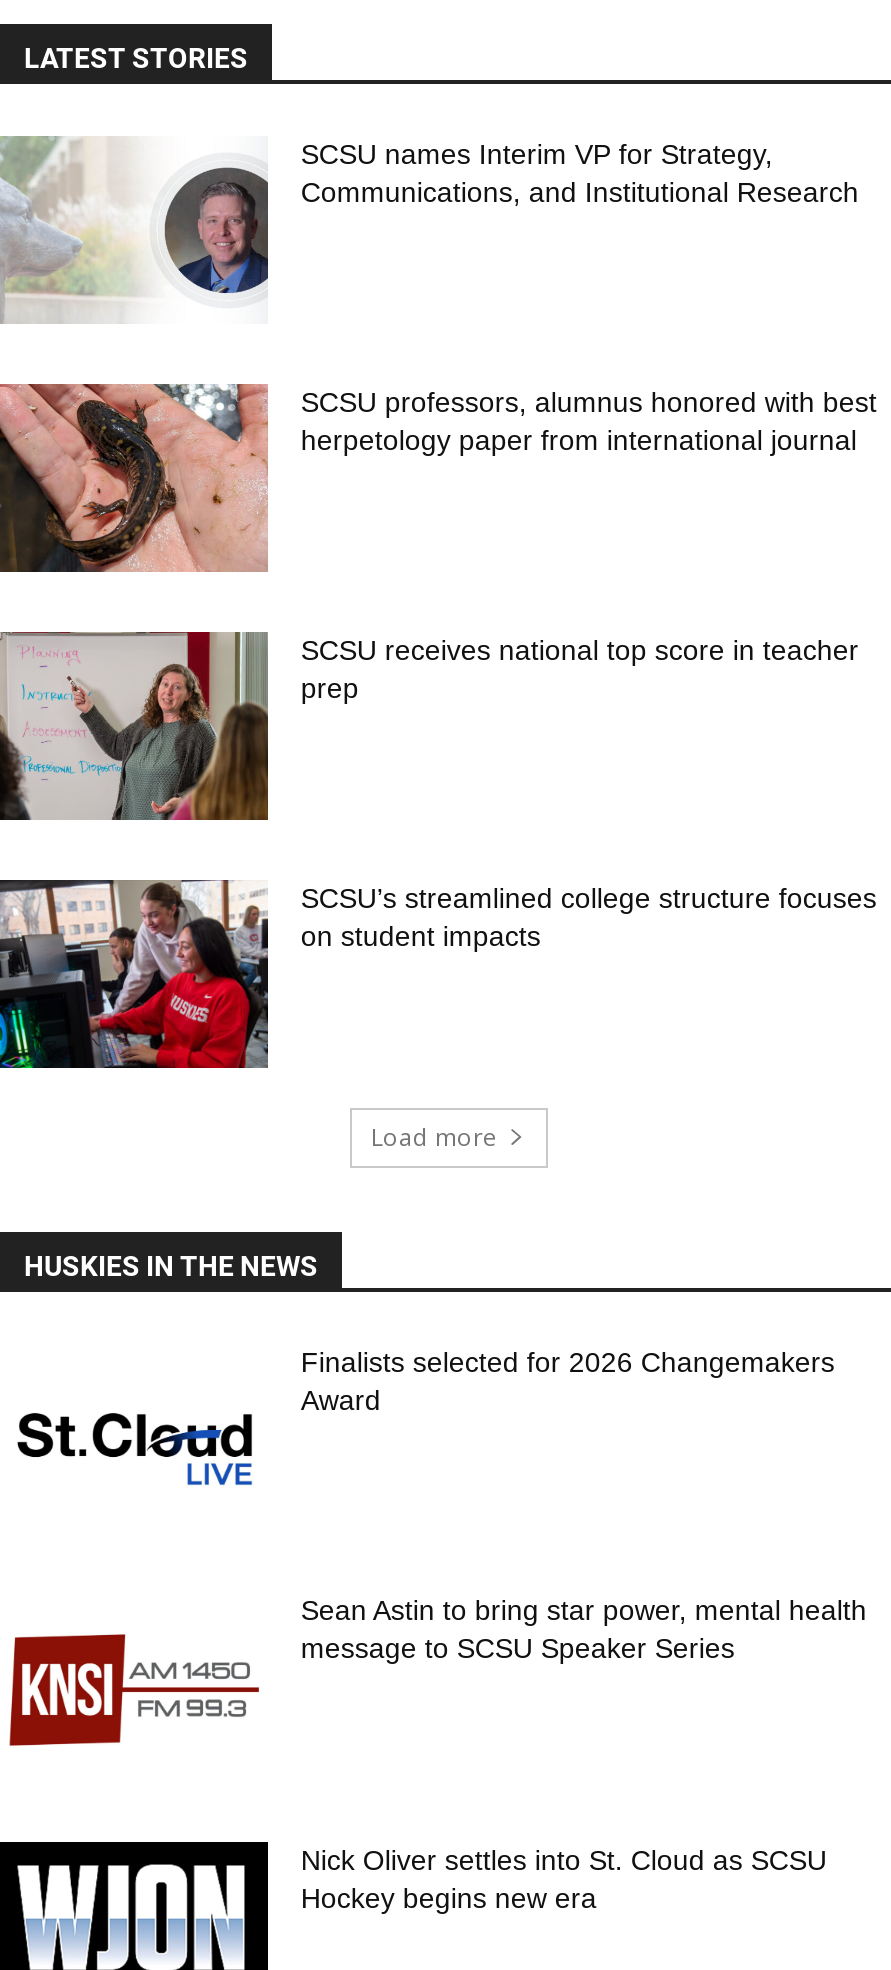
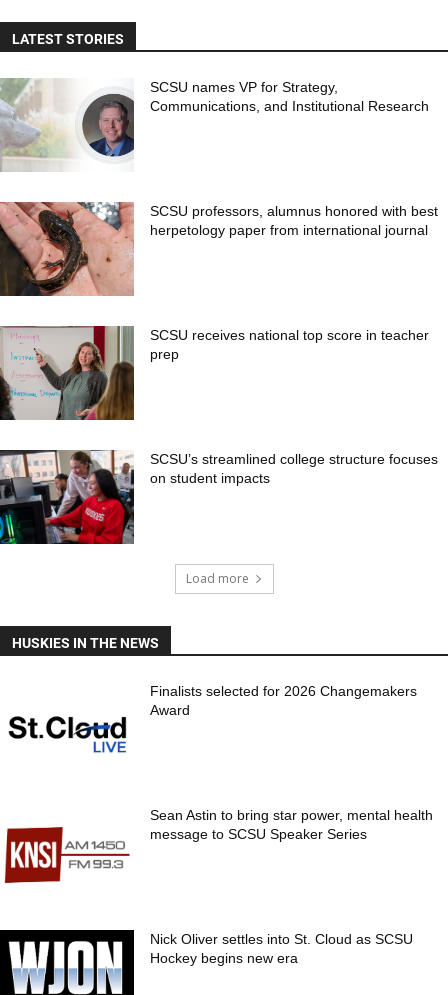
[301,138,773,170] SCSU names Interim VP for Strategy, -> [150,79,338,95] SCSU names VP for Strategy,

